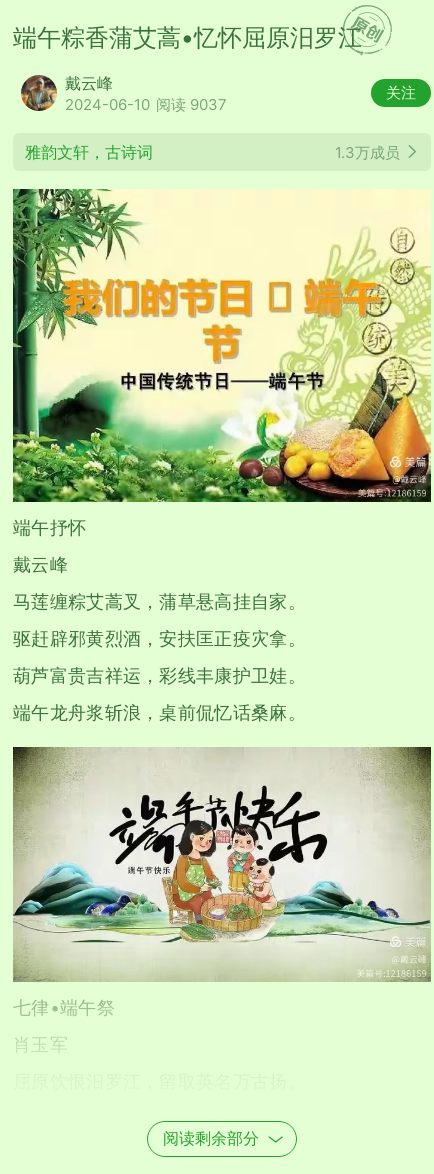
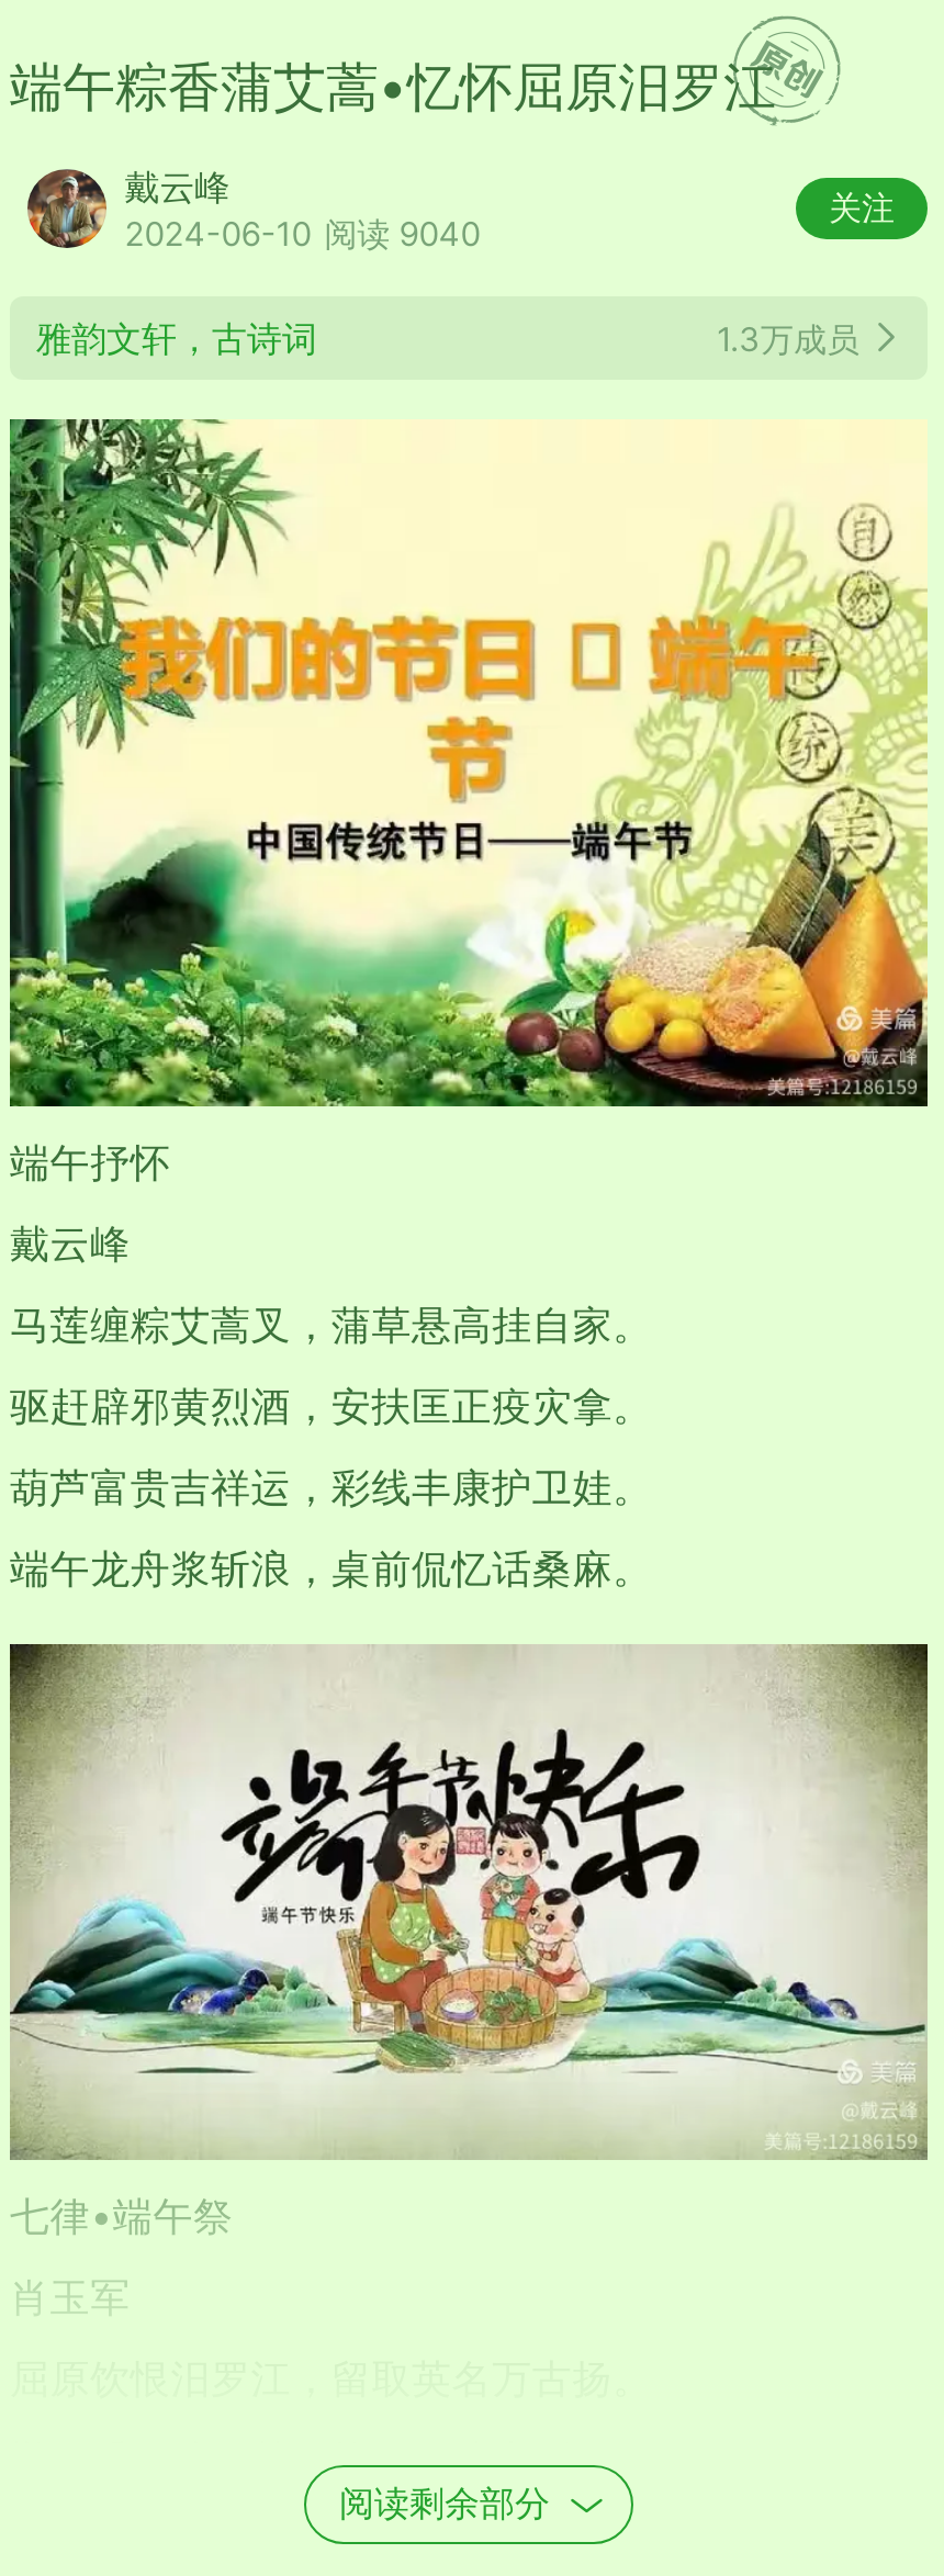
[65,95,227,114] 2024-06-10 阅读 9037 -> [124,213,480,255] 2024-06-10 阅读 9040

